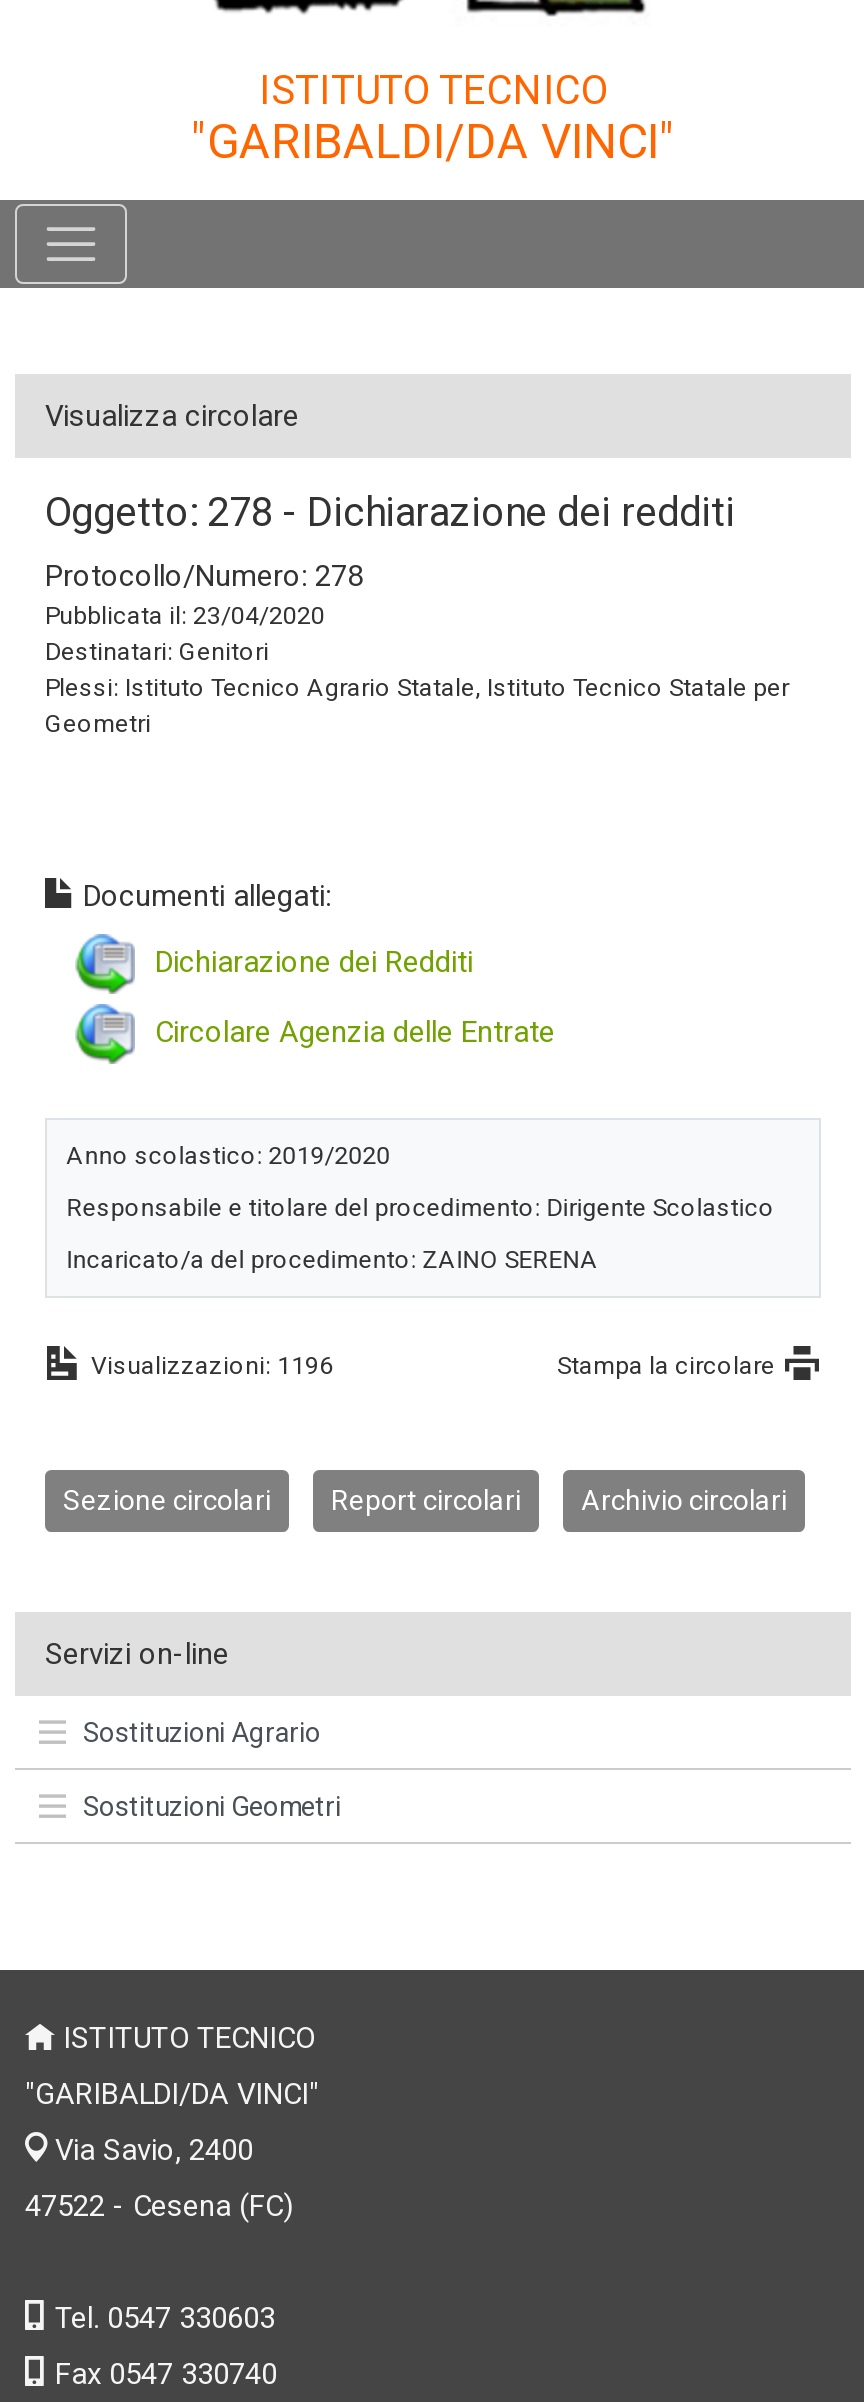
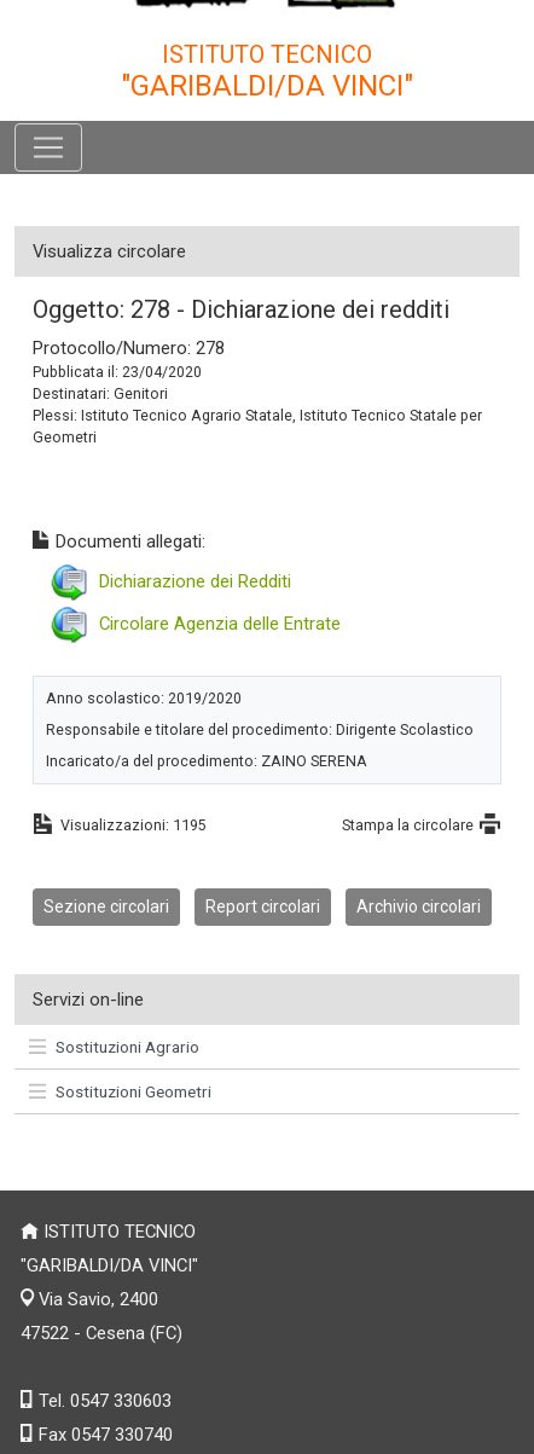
[85,1350,333,1380] Visualizzazioni: 1196 -> [57,816,207,834] Visualizzazioni: 1195

